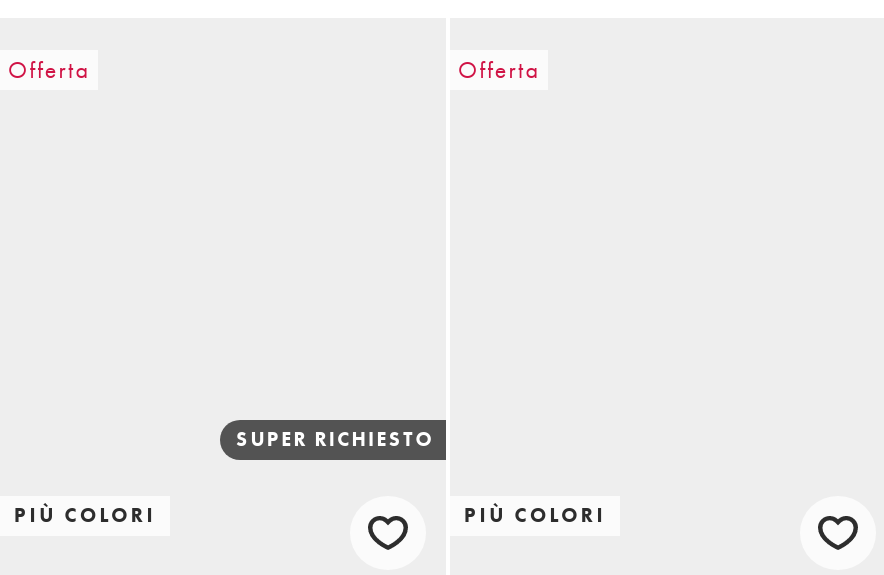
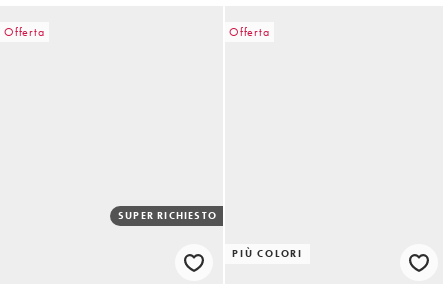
[14,501,156,527] PIÙ COLORI -> none

